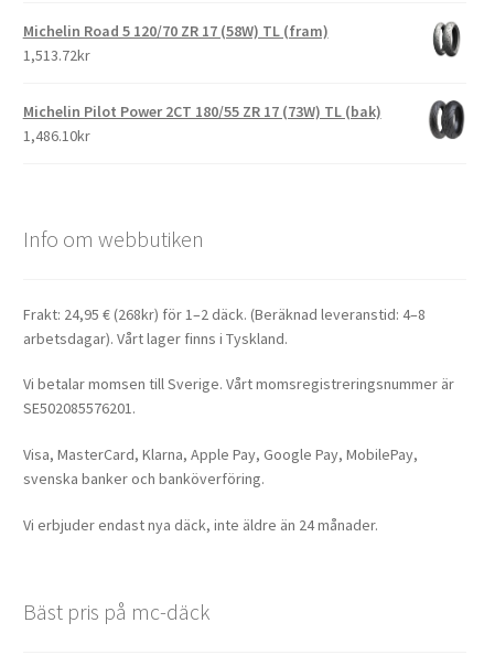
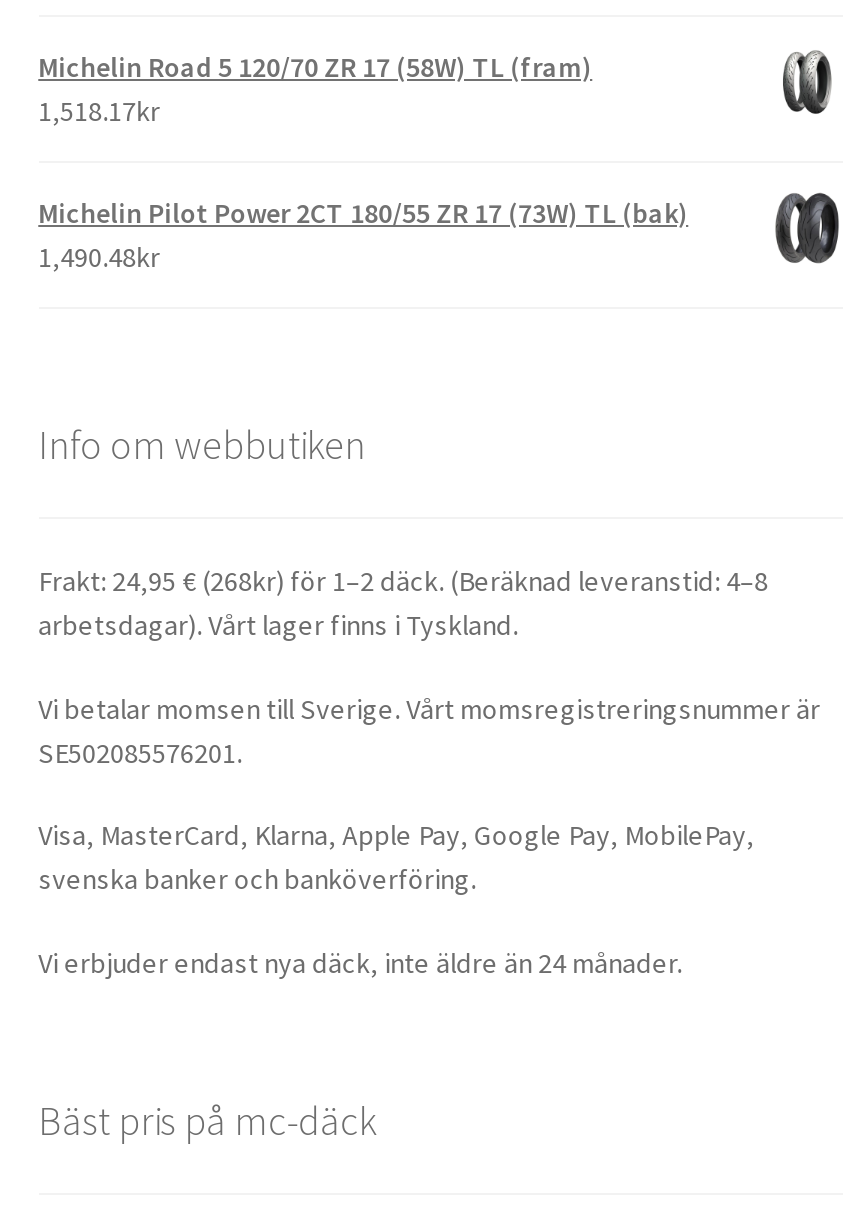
[23,45,90,65] 1,513.72kr -> [38,93,160,129] 1,518.17kr
[23,126,90,146] 1,486.10kr -> [38,239,160,275] 1,490.48kr

